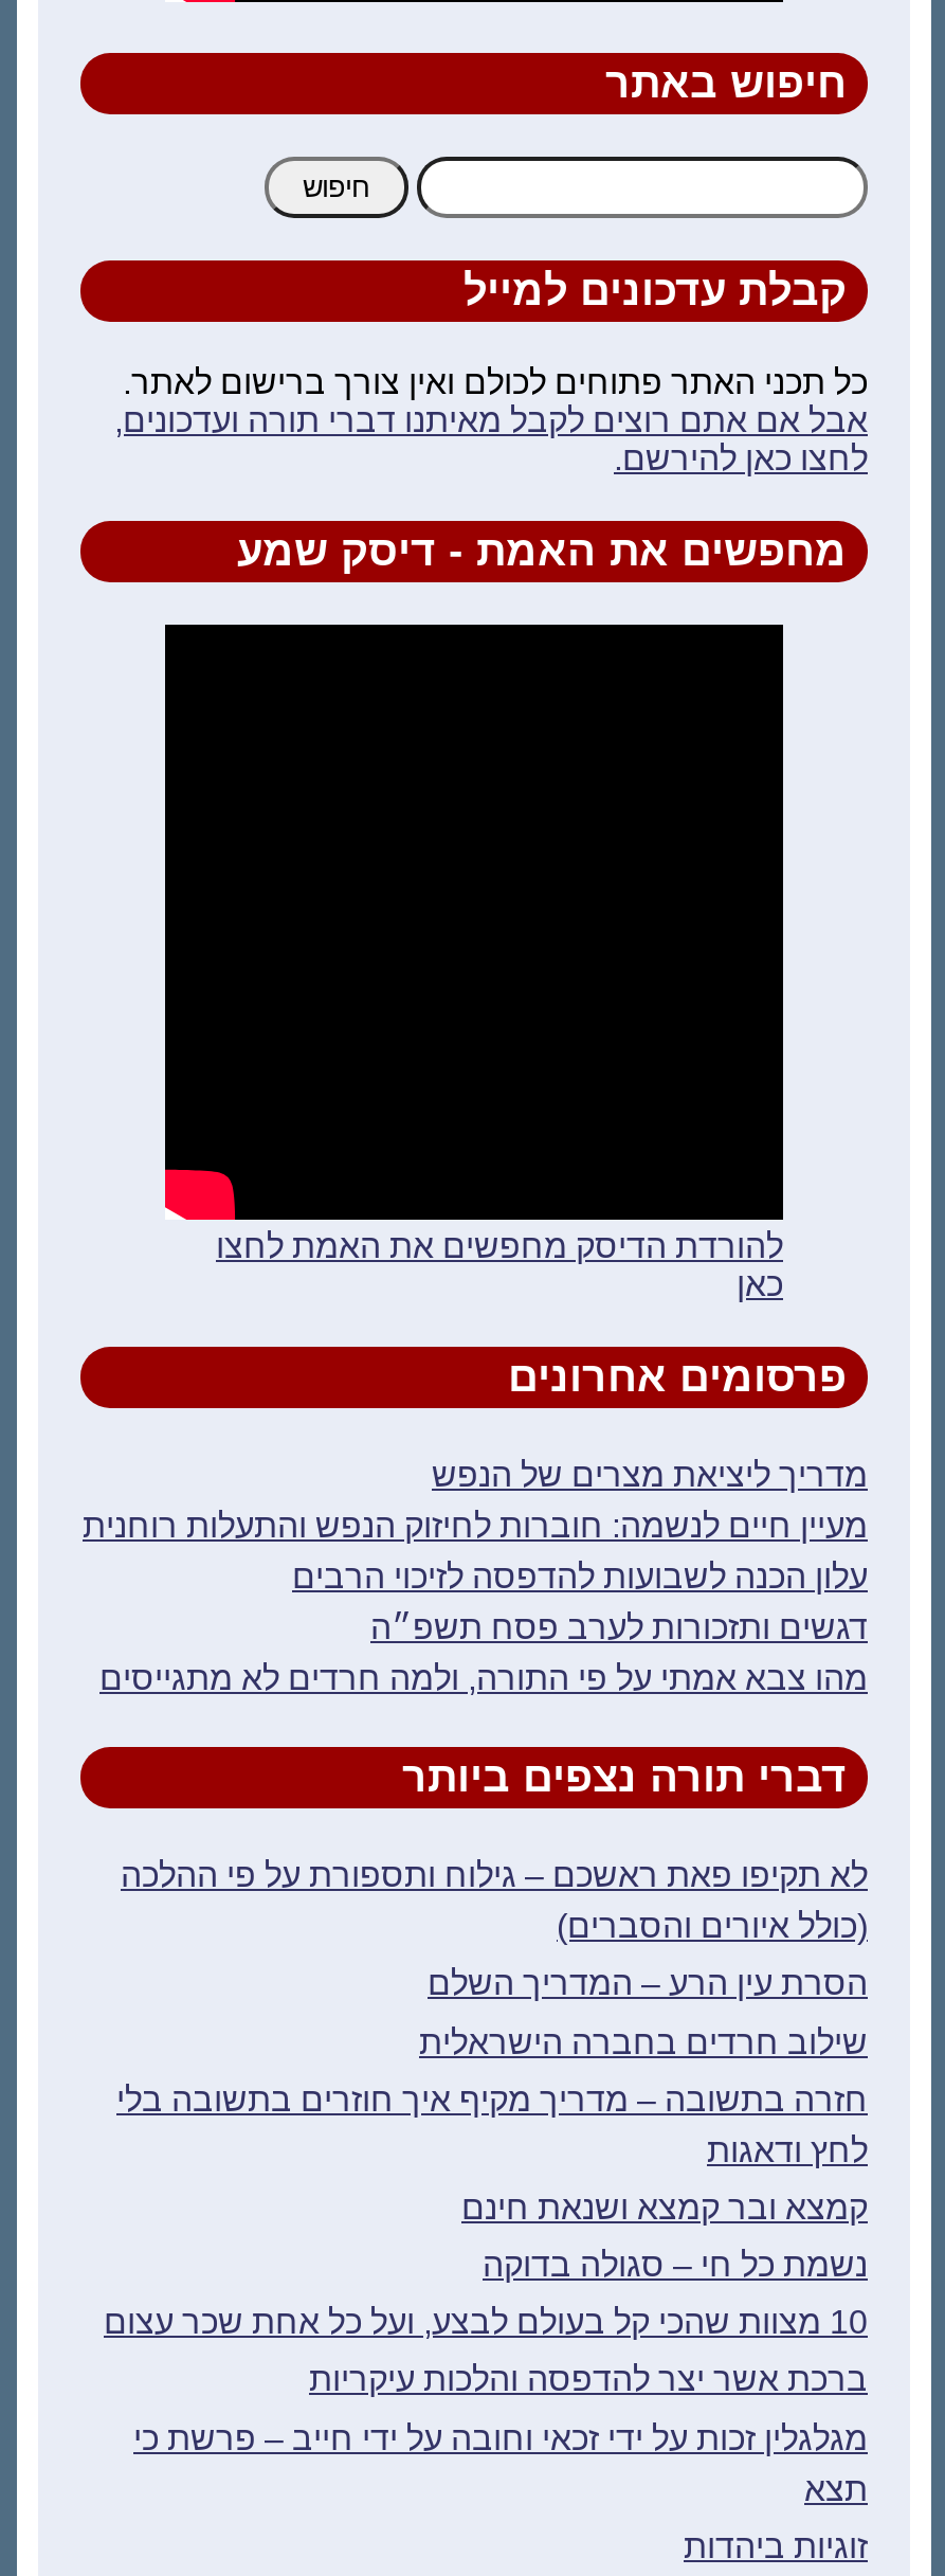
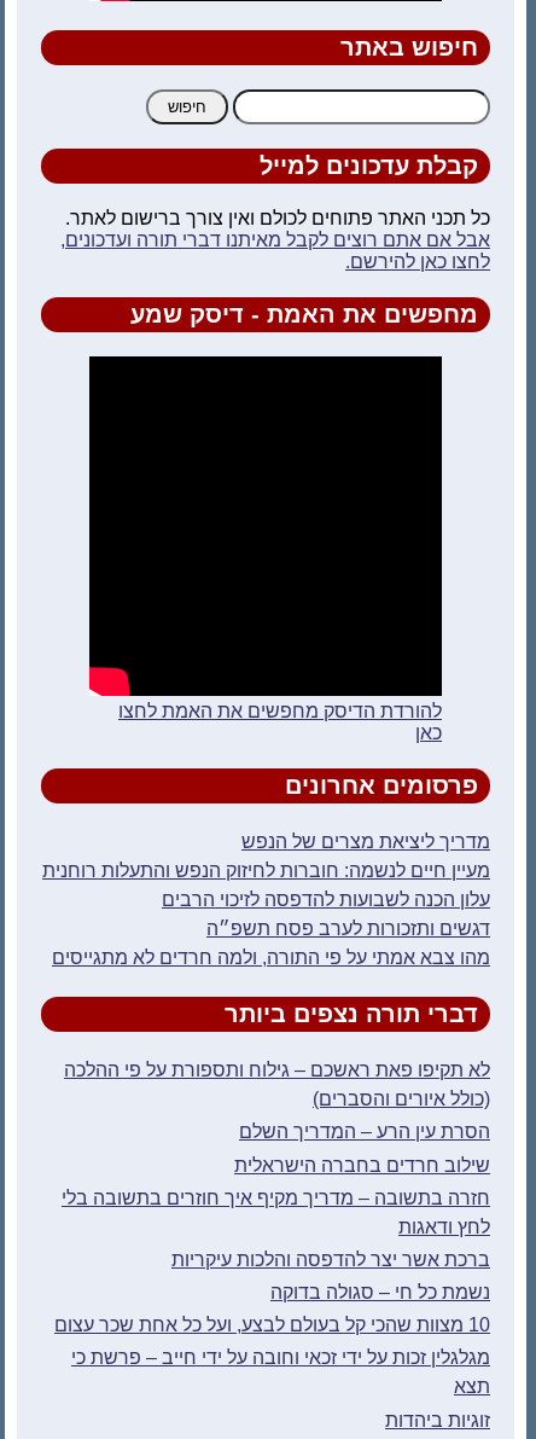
[461,2189,868,2225] קמצא ובר קמצא ושנאת חינם -> none
moved [309,2362,868,2398] -> [171,1249,490,1270]: ברכת אשר יצר להדפסה והלכות עיקריות

